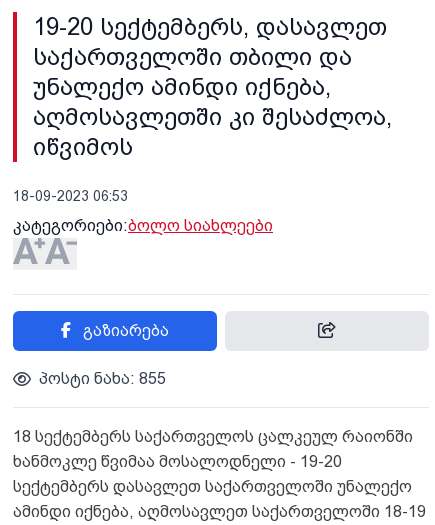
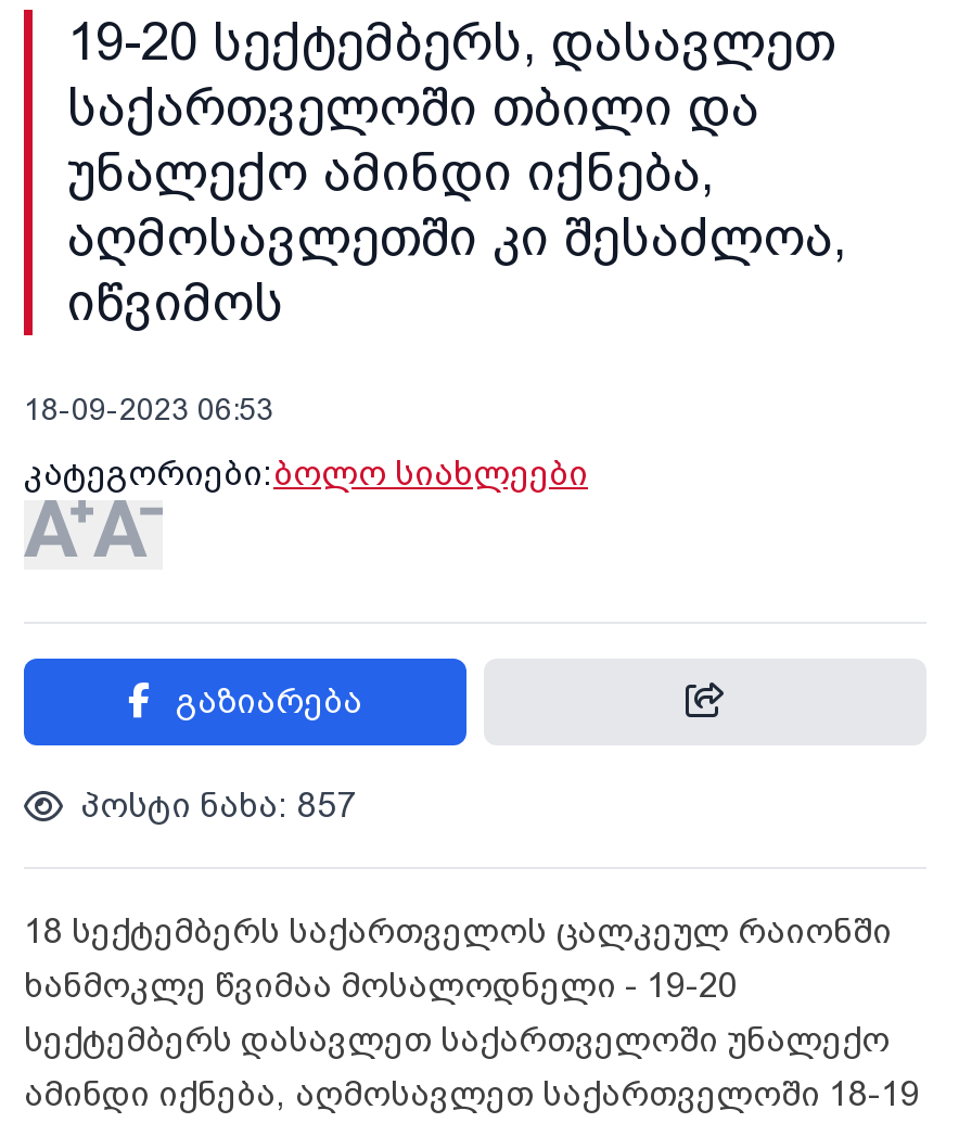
[39,369,166,388] პოსტი ნახა: 855 -> [80,784,356,825] პოსტი ნახა: 857

